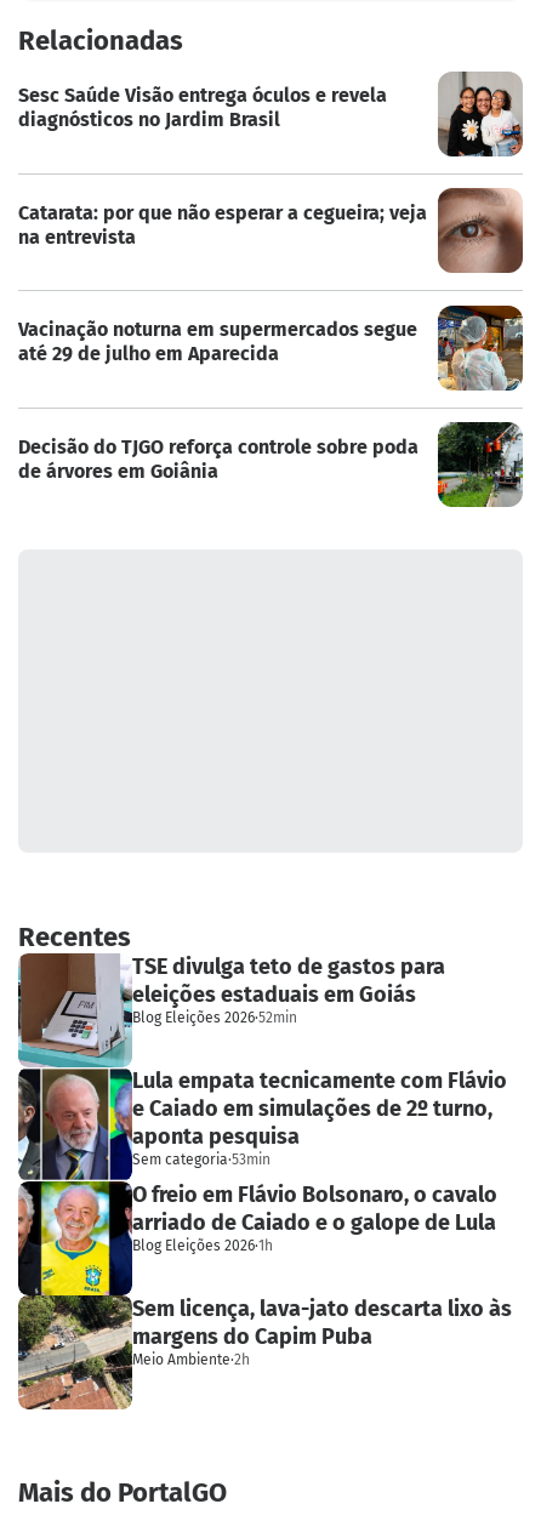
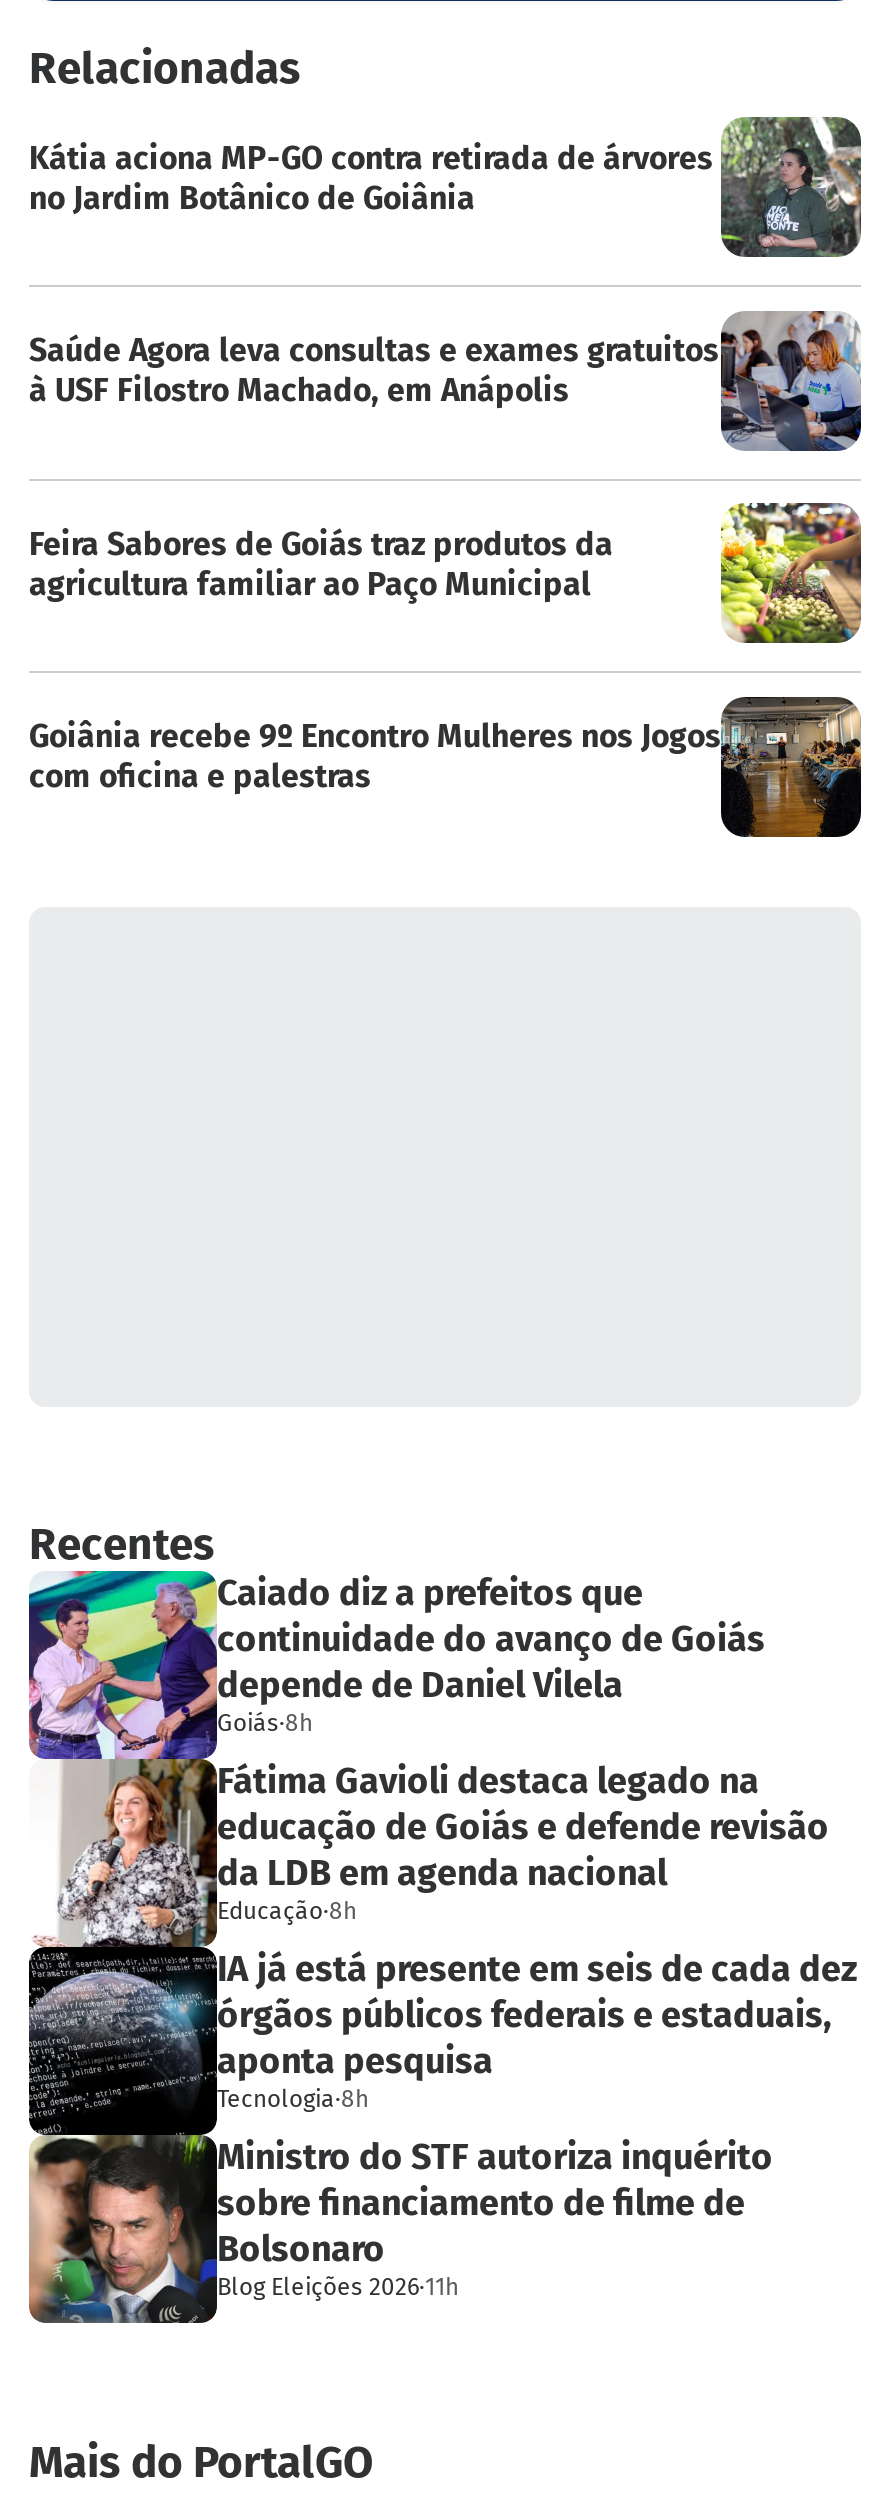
[438,72,523,158] [image] -> [721,116,861,258] [image]
[18,84,387,131] Sesc Saúde Visão entrega óculos e revela | diagnósticos no Jardim Brasil -> [29,139,713,217] Kátia aciona MP-GO contra retirada de árvores | no Jardim Botânico de Goiânia
[18,188,523,274] [image] | Catarata: por que não esperar a cegueira; veja | na entrevista -> [29,310,861,452] [image] | Saúde Agora leva consultas e exames gratuitos | à USF Filostro Machado, em Anápolis
[437,304,523,391] [image] -> [719,502,861,644] [image]
[18,318,417,366] Vacinação noturna em supermercados segue | até 29 de julho em Aparecida -> [29,525,613,603] Feira Sabores de Goiás traz produtos da | agricultura familiar ao Paço Municipal
[18,421,524,508] [image] | Decisão do TJGO reforça controle sobre poda | de árvores em Goiânia -> [29,696,863,840] [image] | Goiânia recebe 9º Encontro Mulheres nos Jogos | com oficina e palestras
[17,953,507,1411] [image] | TSE divulga teto de gastos para | eleições estaduais em Goiás | Blog Eleições 2026·52min | Lula empata tecnicamente com Flávio | e Caiado em simulações de 2º turno, -> [27,1571,857,2324] [image] | Caiado diz a prefeitos que | continuidade do avanço de Goiás | depende de Daniel Vilela | Goiás·8h | Fátima Gavioli destaca legado na | educação de Goiás e defende revisão | da LDB em agenda nacional | Educação·8h | IA já está presente em seis de cada dez | órgãos públicos federais e estaduais,
moved [132,1123,300,1149] -> [217,2039,493,2083]: aponta pesquisa
[132,1151,512,1368] Sem categoria·53min | O freio em Flávio Bolsonaro, o cavalo | arriado de Caiado e o galope de Lula | Blog Eleições 2026·1h | Sem licença, lava-jato descarta lixo às | margens do Capim Puba | Meio Ambiente·2h -> [217,2085,773,2301] Tecnologia·8h | Ministro do STF autoriza inquérito | sobre financiamento de filme de | Bolsonaro | Blog Eleições 2026·11h

